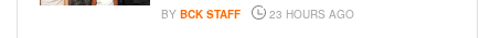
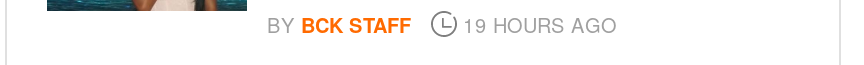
[161,6,354,21] BY BCK STAFF 23 HOURS AGO -> [267,11,617,39] BY BCK STAFF 19 HOURS AGO

